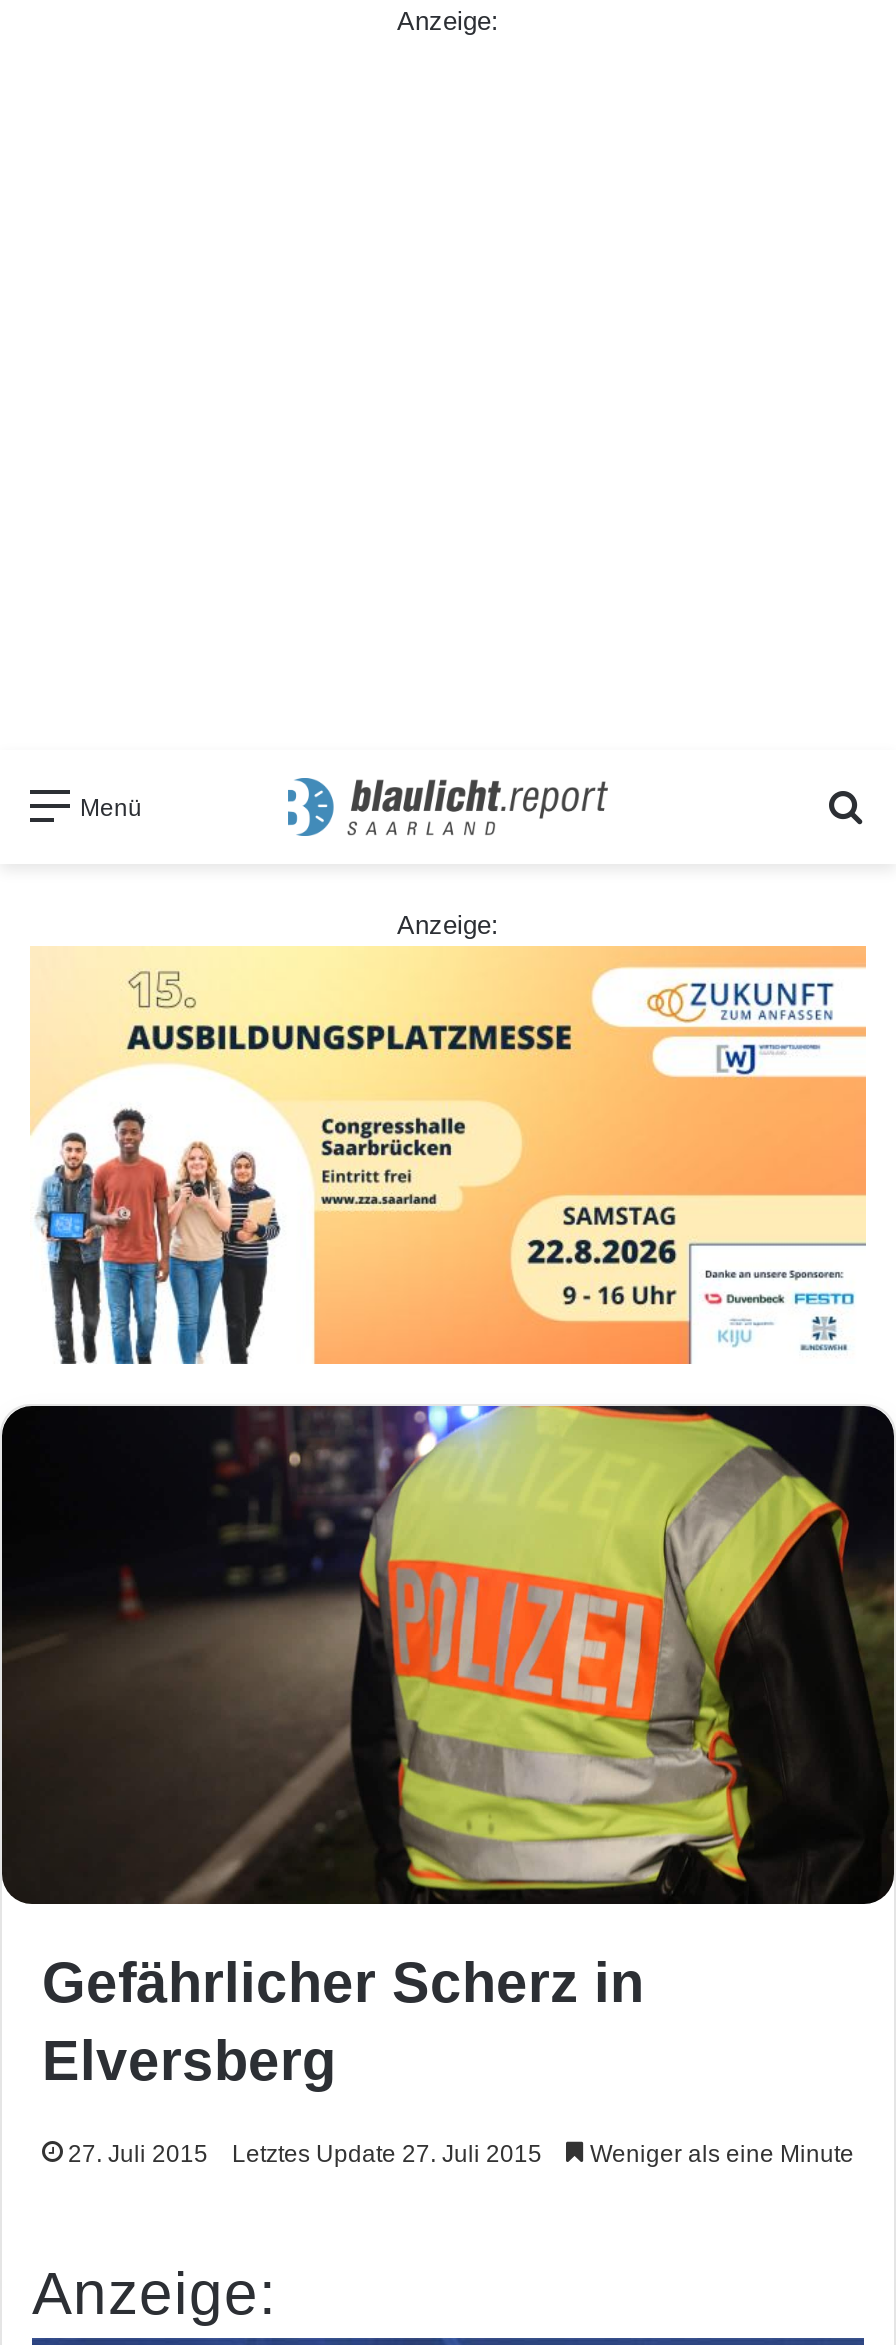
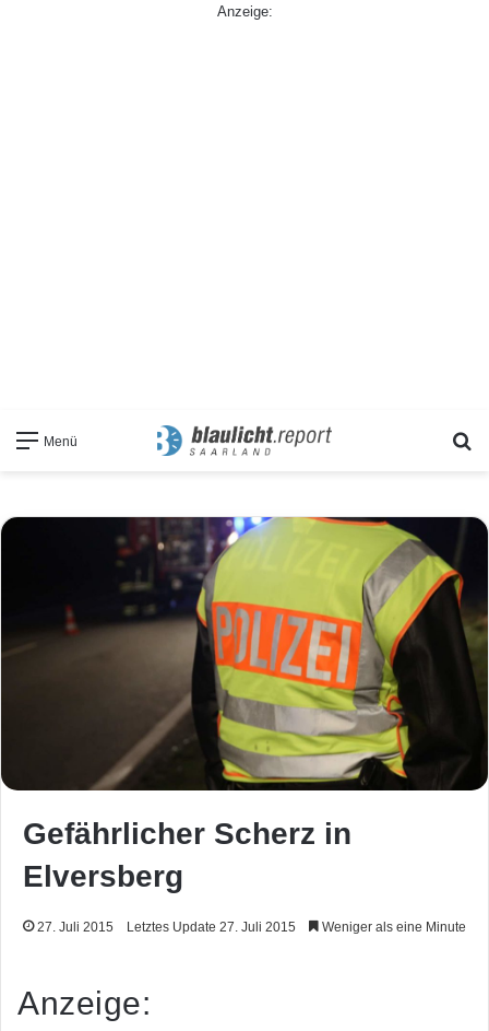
[397,909,499,939] Anzeige: -> none
[30,944,868,1366] [image] -> none

